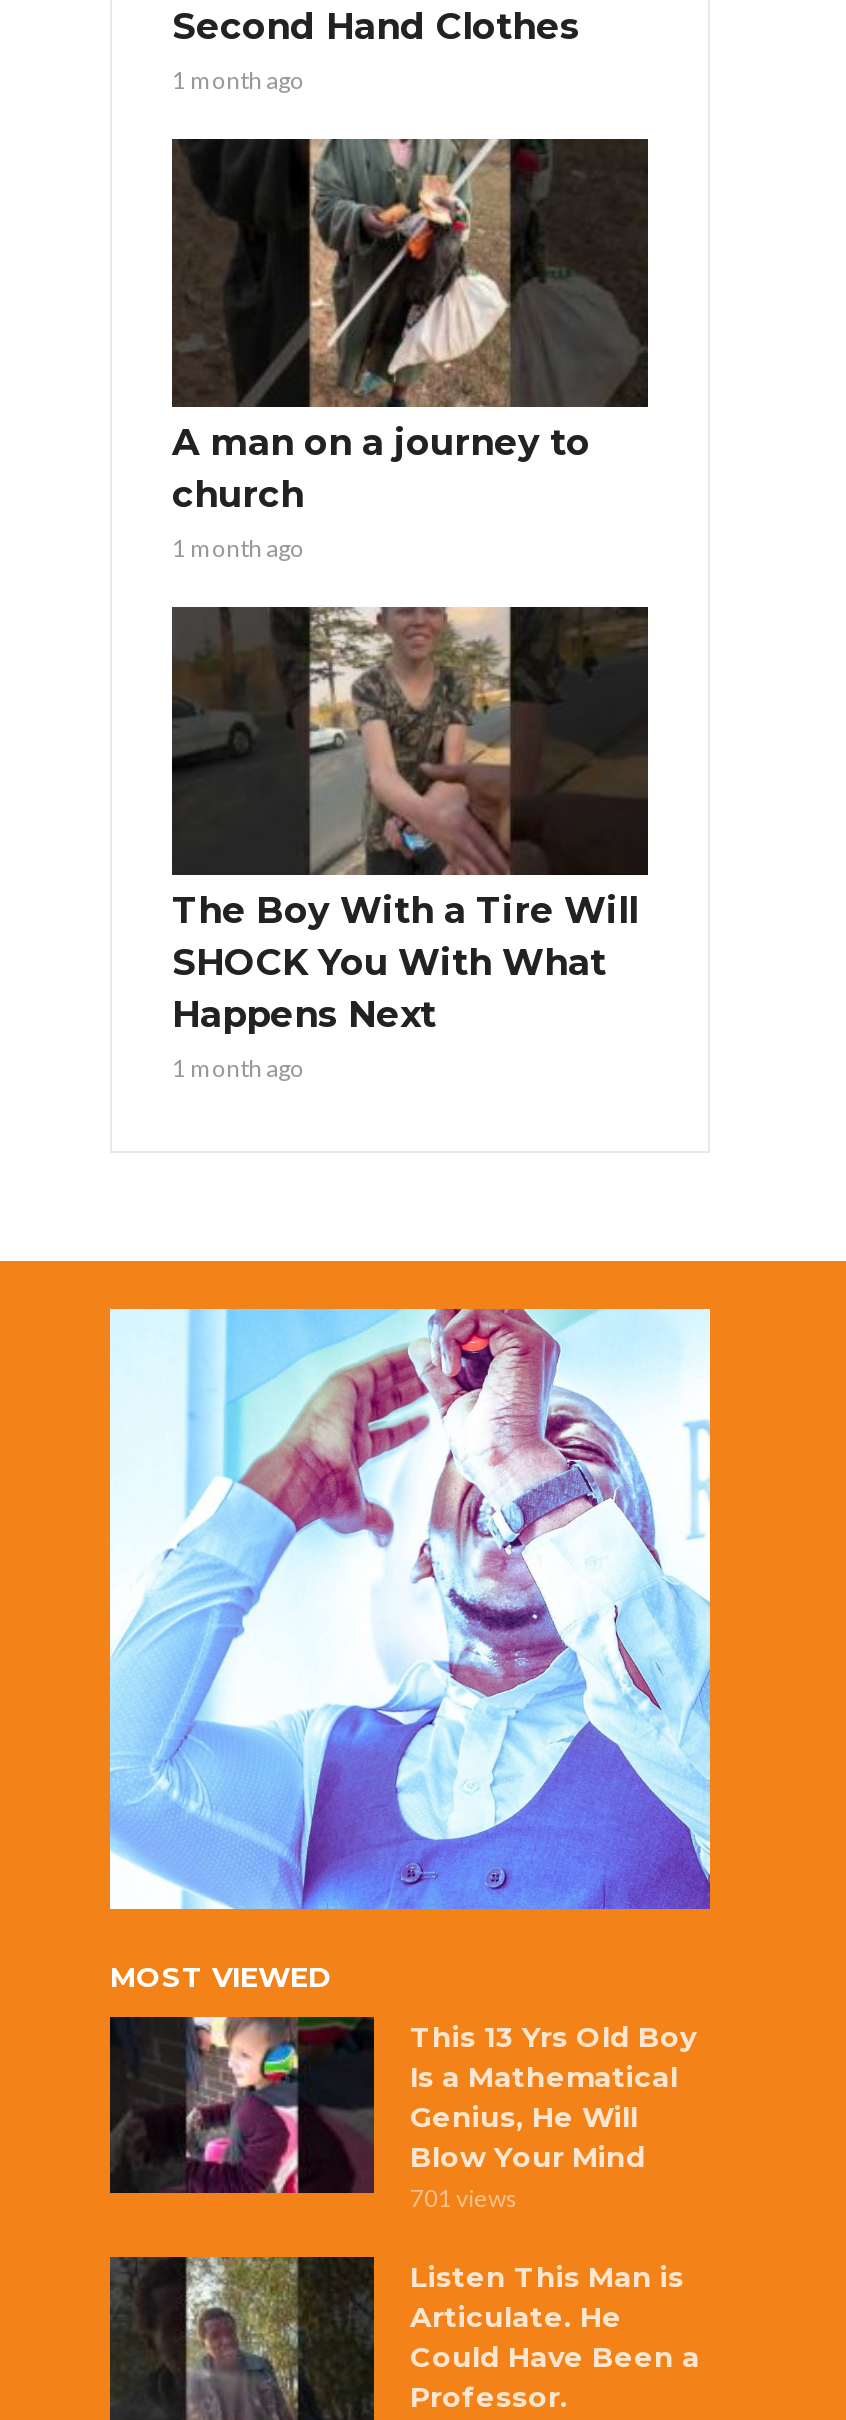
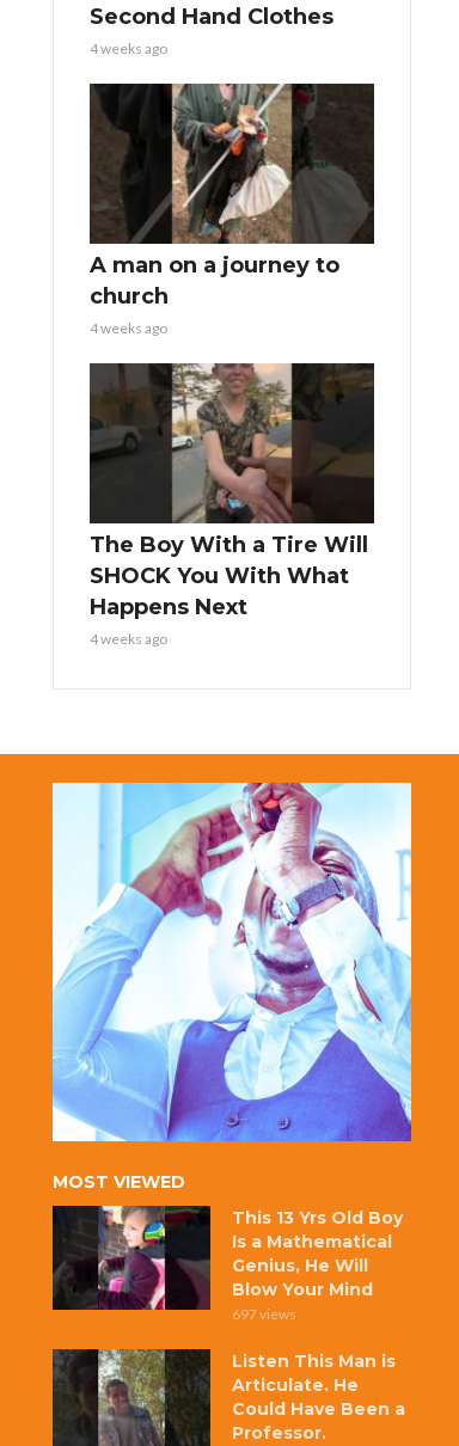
[172,66,304,96] 1 month ago -> [90,39,167,57] 4 weeks ago
[172,534,304,564] 1 month ago -> [90,319,167,337] 4 weeks ago
[172,1053,304,1083] 1 month ago -> [90,629,167,647] 4 weeks ago
[410,2183,518,2213] 701 views -> [232,1305,296,1322] 697 views

